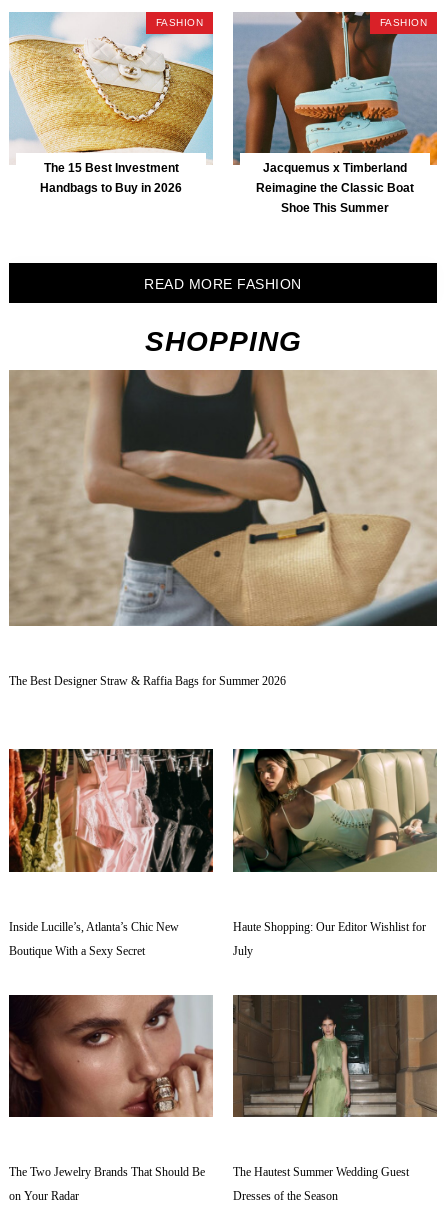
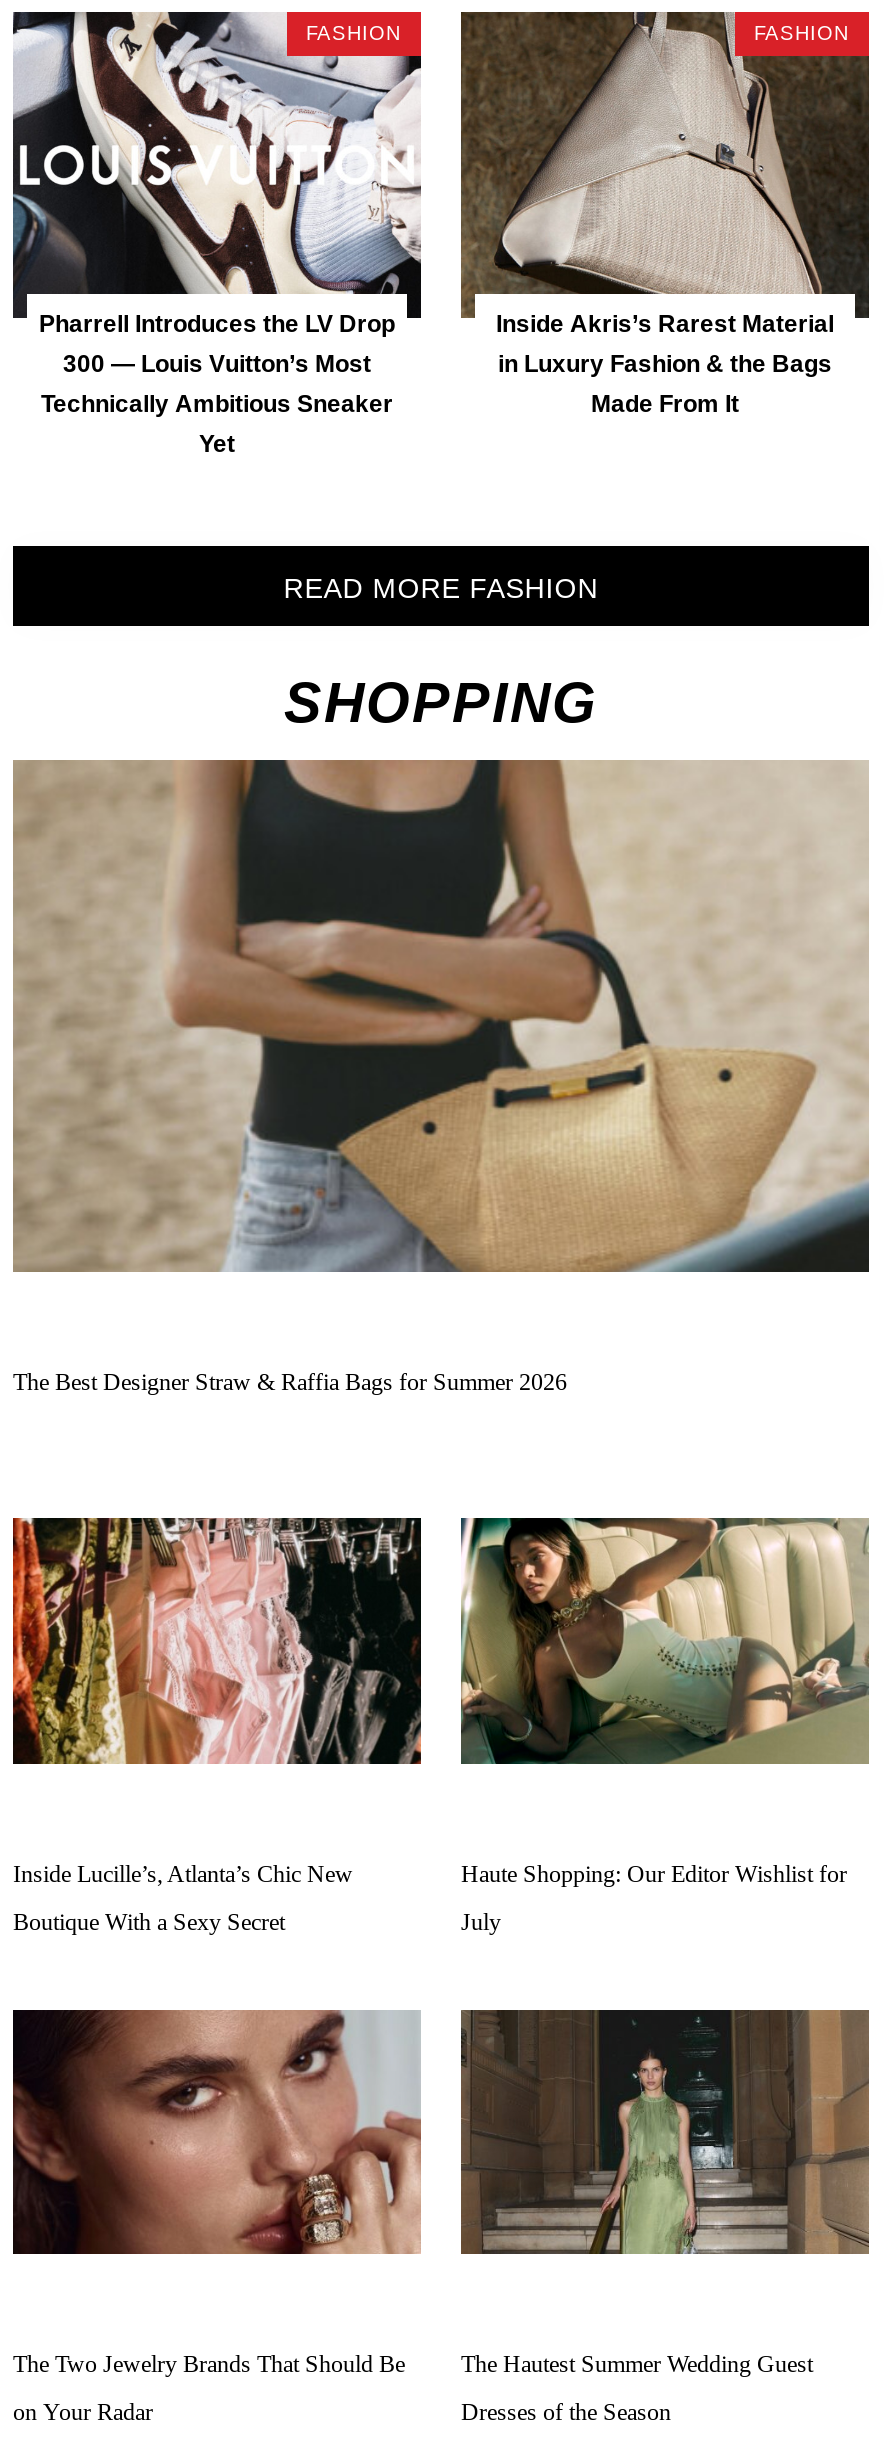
[9,12,214,195] [image] | The 15 Best Investment | Handbags to Buy in 2026 -> [11,10,423,457] [image] | Pharrell Introduces the LV Drop | 300 — Louis Vuitton’s Most | Technically Ambitious Sneaker | Yet
[233,11,438,215] [image] | Jacquemus x Timberland | Reimagine the Classic Boat | Shoe This Summer -> [459,10,871,417] [image] | Inside Akris’s Rarest Material | in Luxury Fashion & the Bags | Made From It

